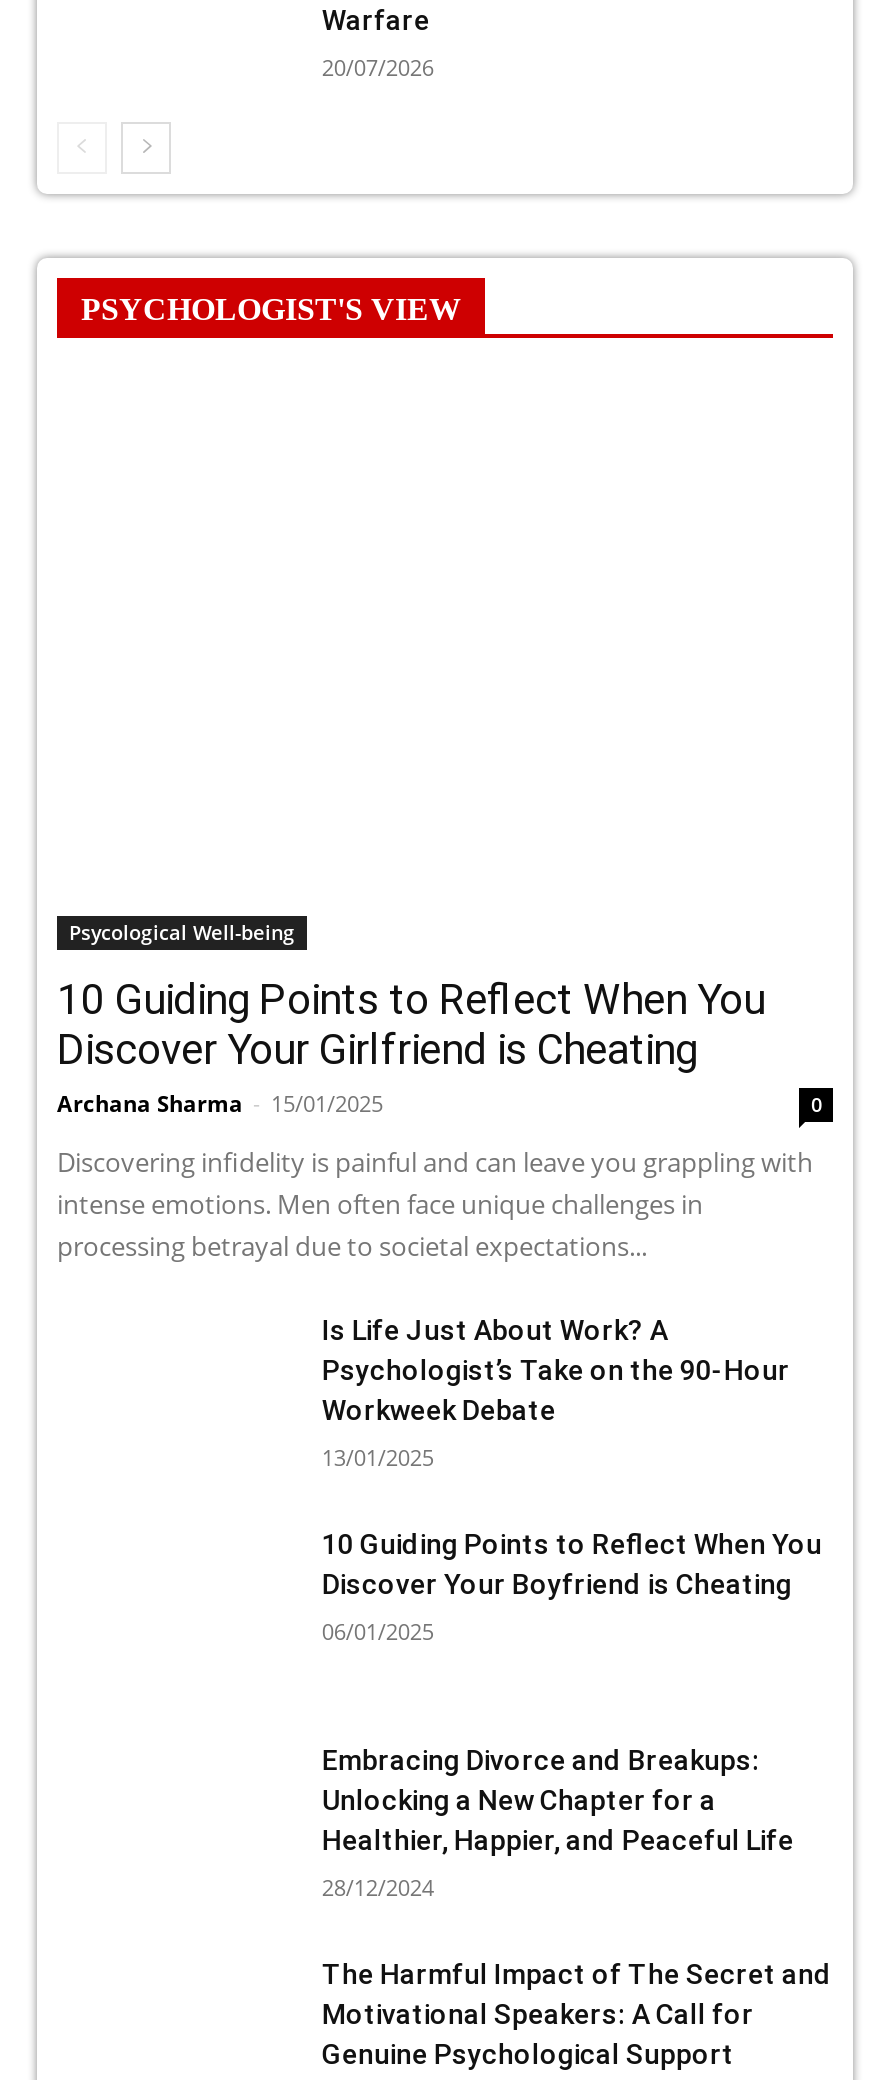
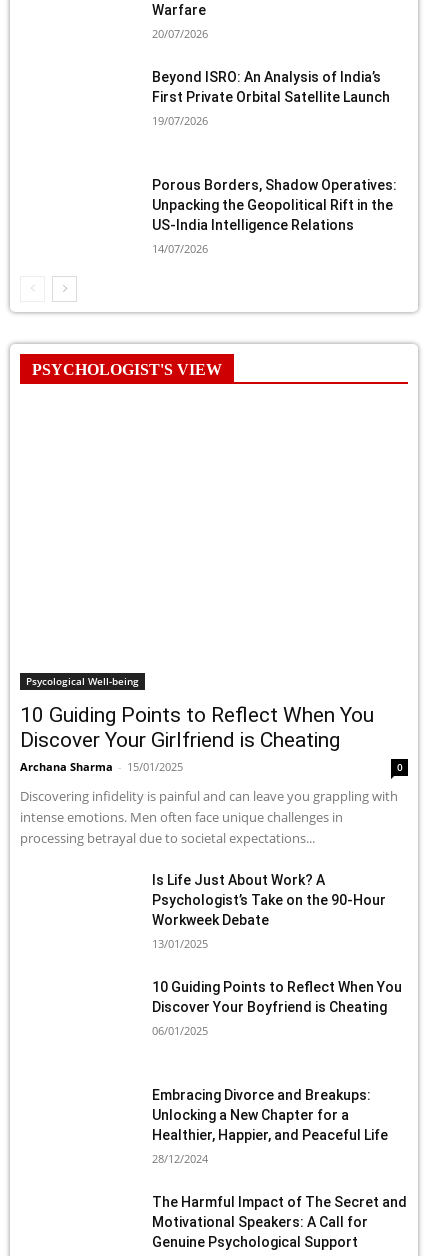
none -> [152,69,390,128] Beyond ISRO: An Analysis of India’s | First Private Orbital Satellite Launch | 19/07/2026
none -> [152,177,397,256] Porous Borders, Shadow Operatives: | Unpacking the Geopolitical Rift in the | US-India Intelligence Relations | 14/07/2026

